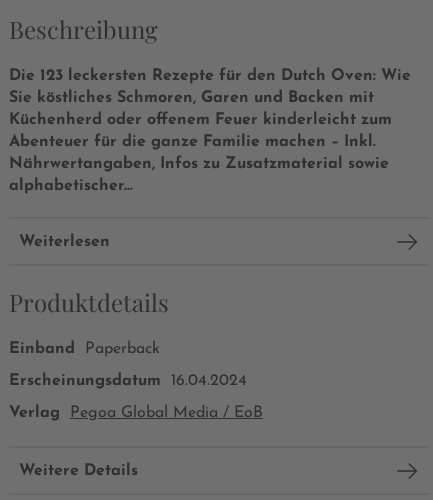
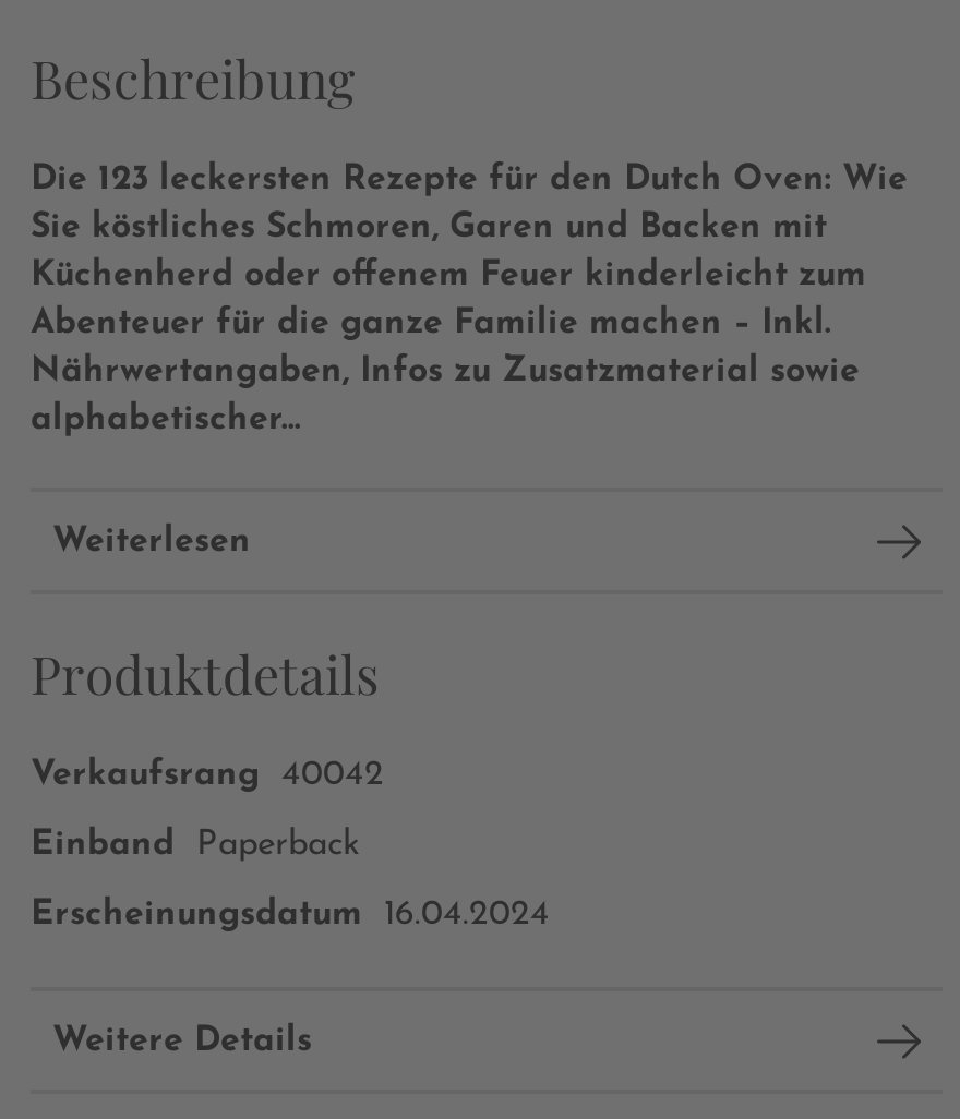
none -> [31,758,384,793] Verkaufsrang | 40042
moved [9,341,247,389] -> [31,828,550,932]: Einband | Paperback | Erscheinungsdatum | 16.04.2024
[9,405,263,421] Verlag | Pegoa Global Media / EoB -> none

